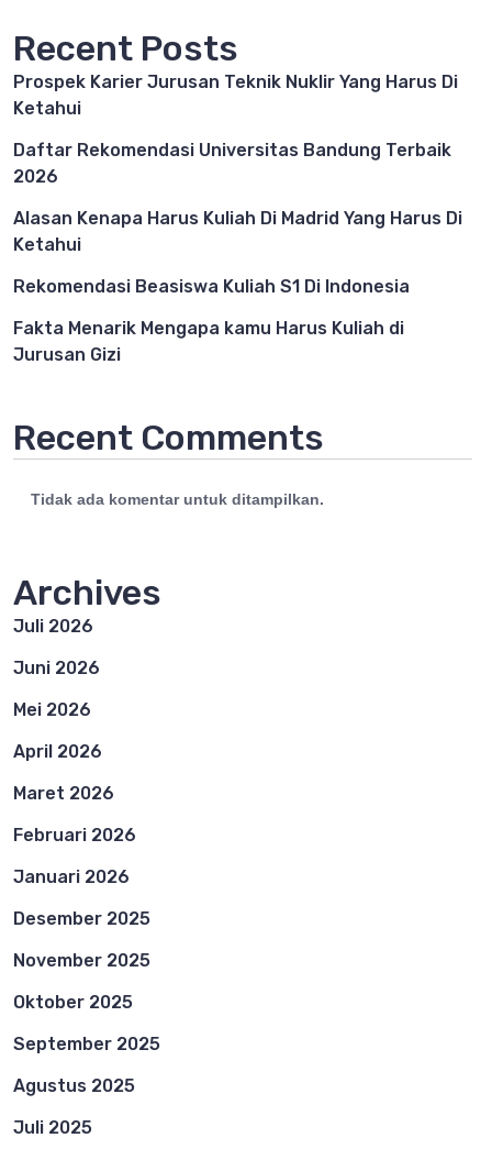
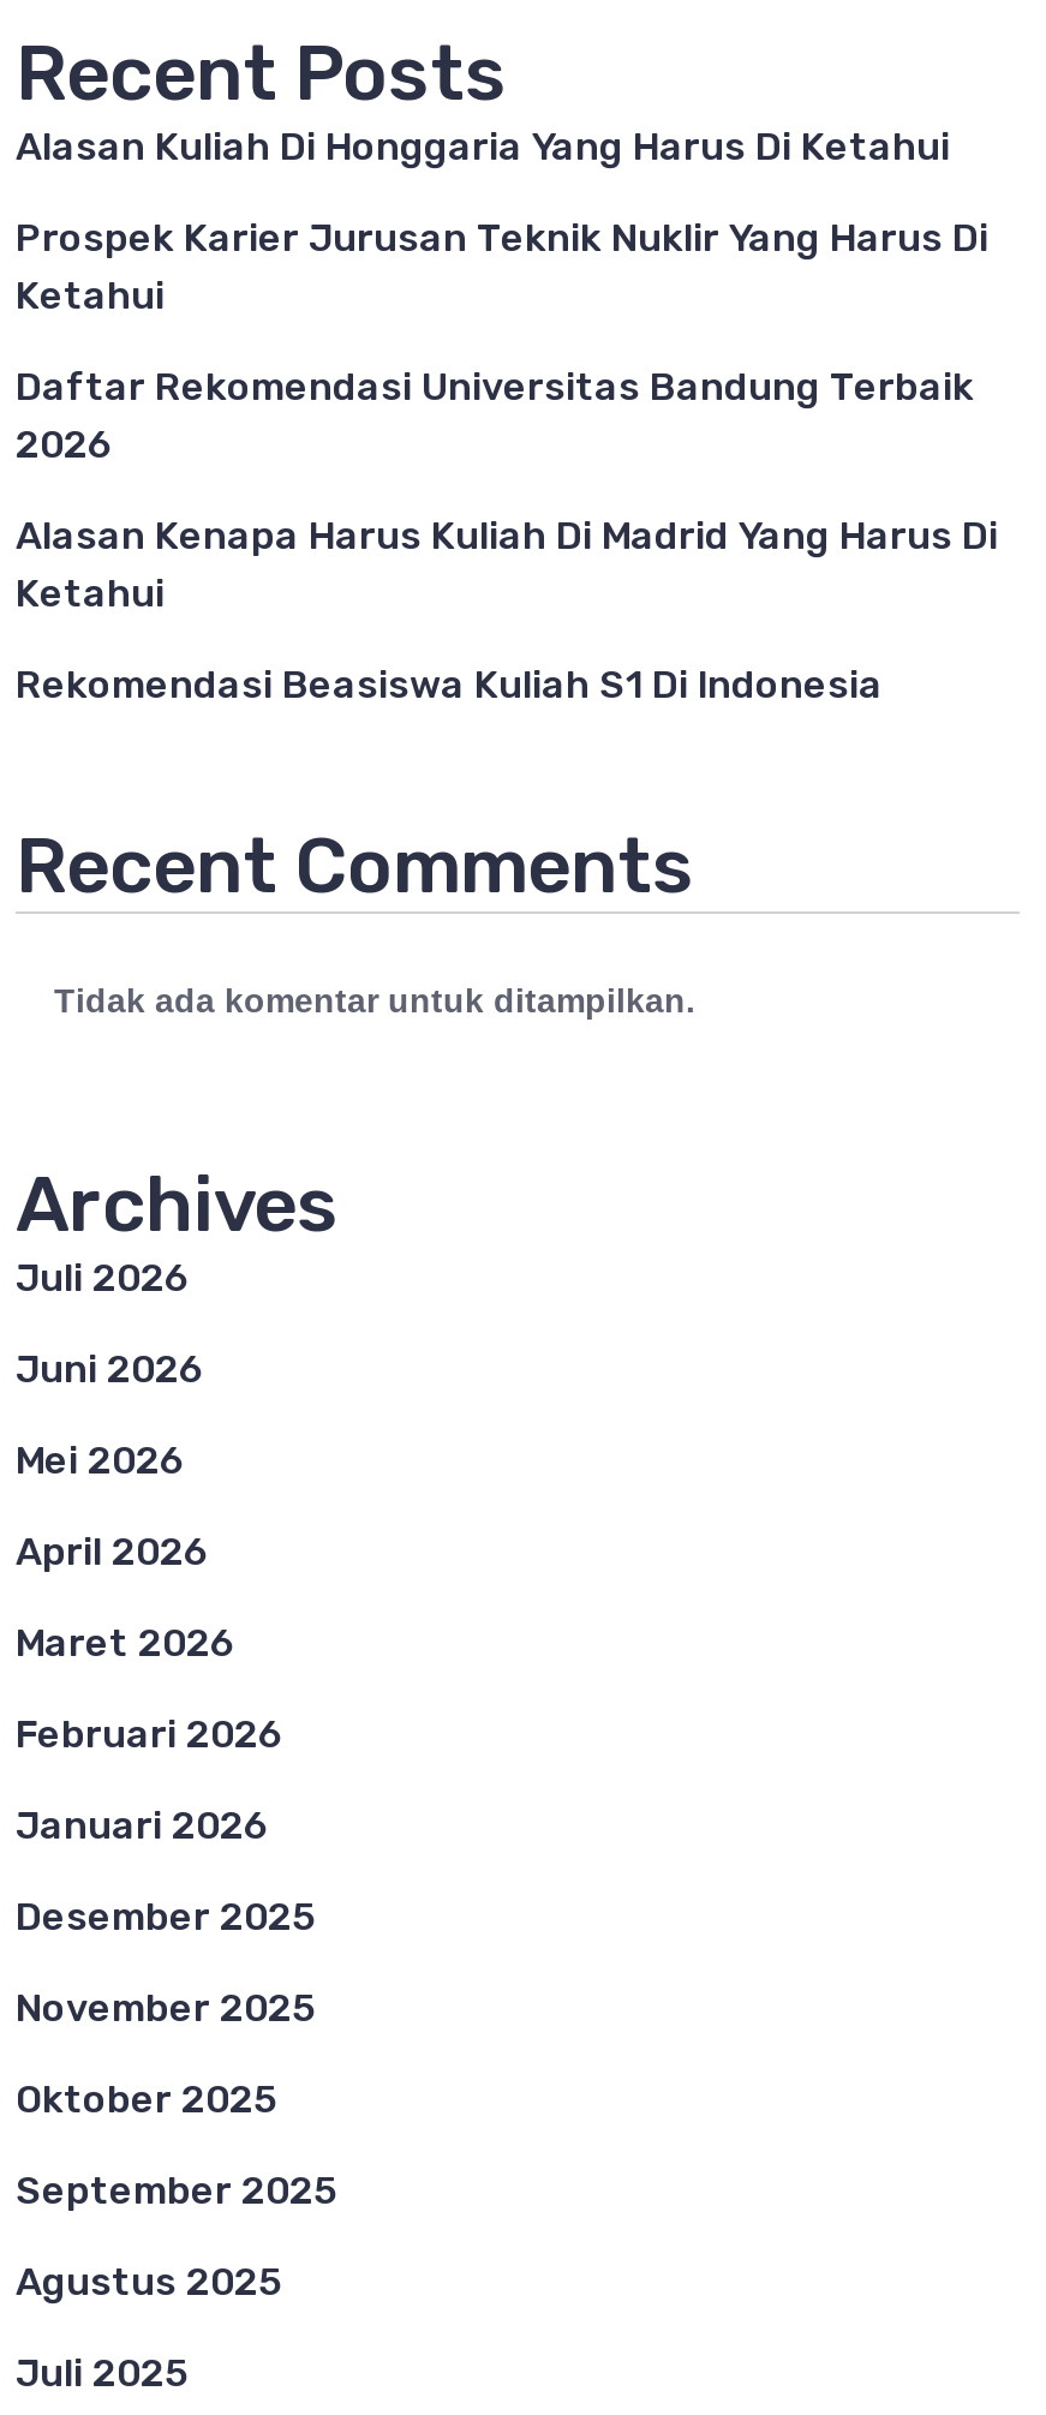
none -> [16,124,950,170] Alasan Kuliah Di Honggaria Yang Harus Di Ketahui
moved [13,71,462,296] -> [16,215,998,708]: Prospek Karier Jurusan Teknik Nuklir Yang Harus Di | Ketahui | Daftar Rekomendasi Universitas Bandung Terbaik | 2026 | Alasan Kenapa Harus Kuliah Di Madrid Yang Harus Di | Ketahui | Rekomendasi Beasiswa Kuliah S1 Di Indonesia
[13,317,404,365] Fakta Menarik Mengapa kamu Harus Kuliah di | Jurusan Gizi -> none

